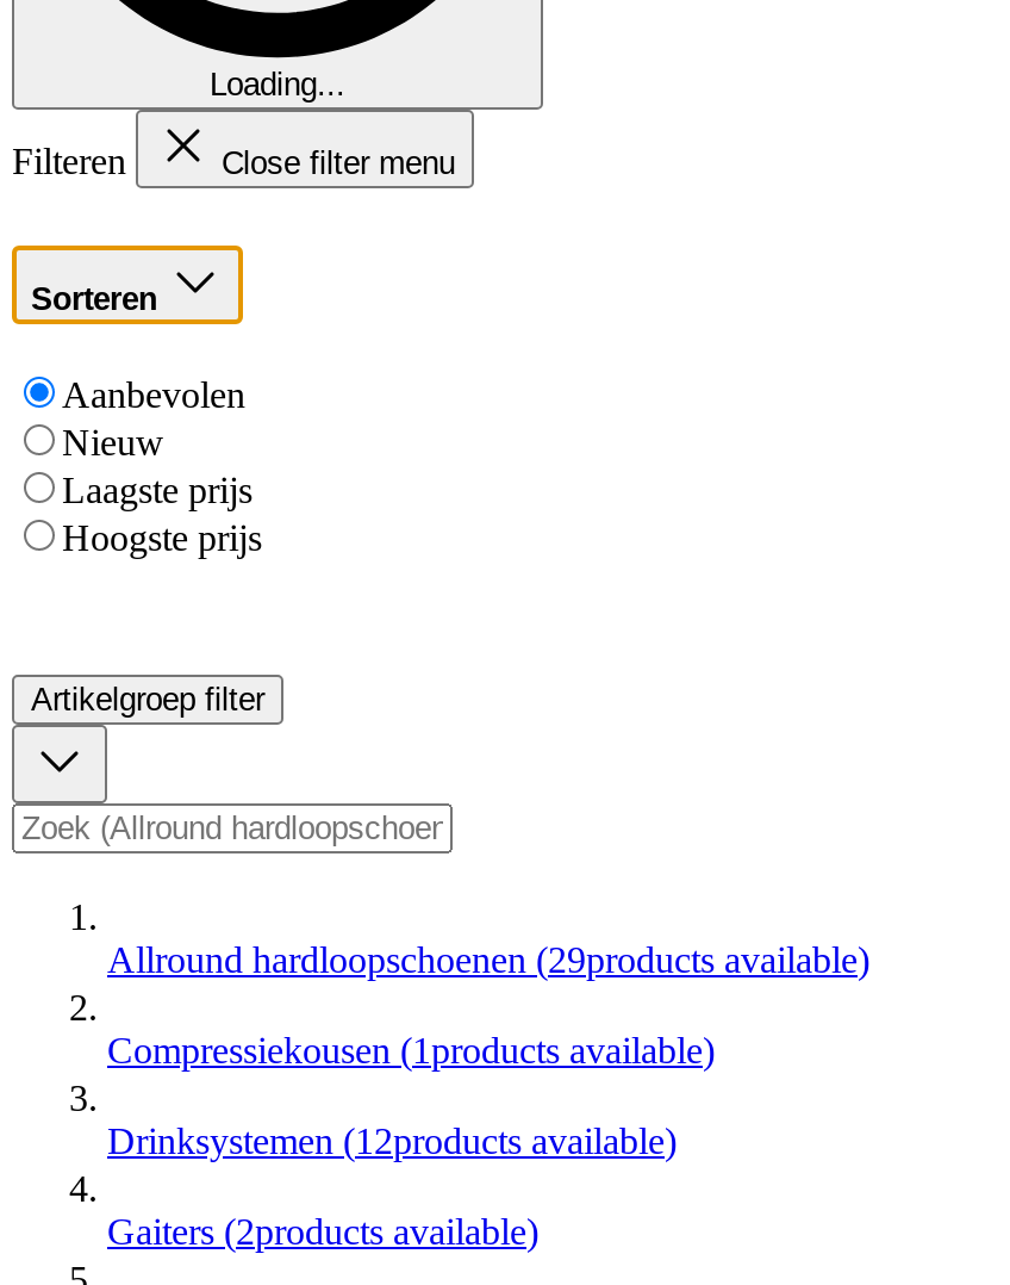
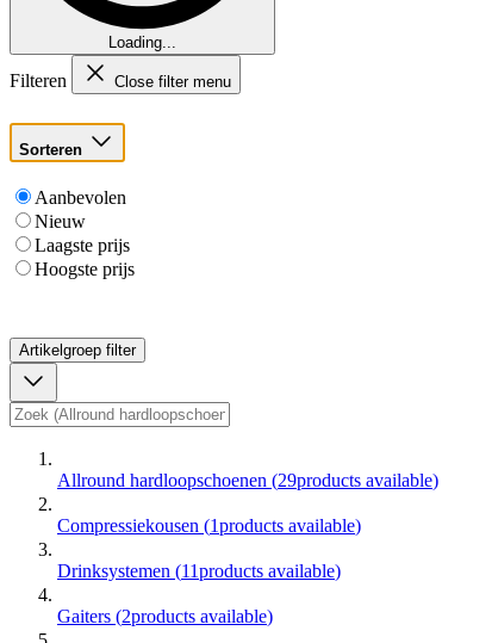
[107,1120,677,1161] Drinksystemen (12products available) -> [57,560,341,581] Drinksystemen (11products available)

